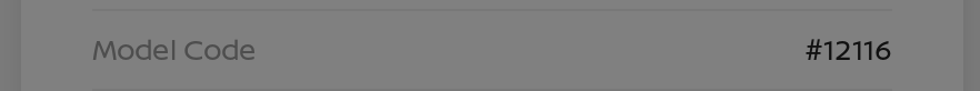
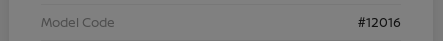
[806,29,892,69] #12116 -> [358,13,401,31] #12016

